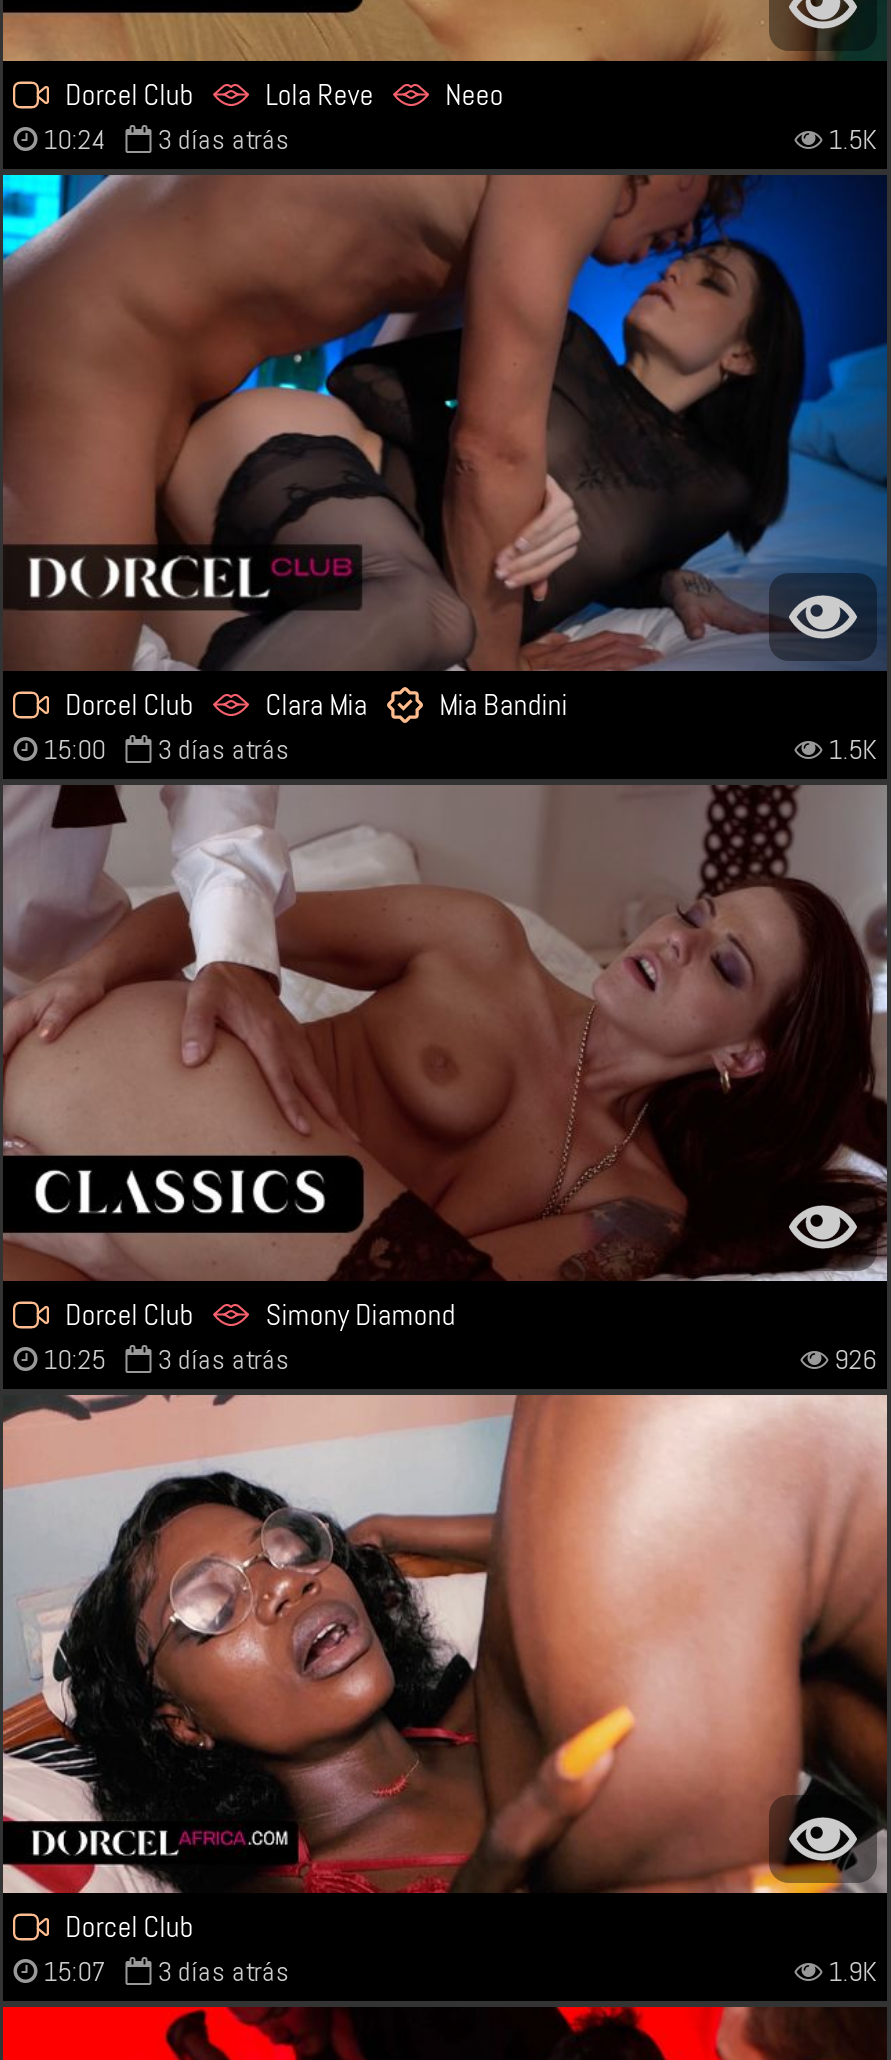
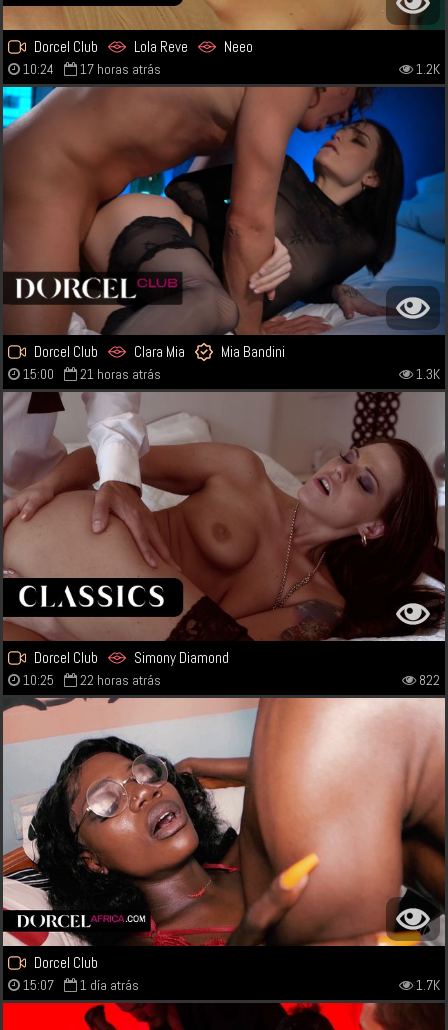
[157,120,877,156] 3 días atrás | 1.5K -> [80,60,440,78] 17 horas atrás | 1.2K
[157,731,877,767] 3 días atrás | 1.5K -> [80,365,440,383] 21 horas atrás | 1.3K
[43,1341,289,1377] 10:25 3 días atrás -> [23,671,161,689] 10:25 22 horas atrás
[835,1341,877,1377] 926 -> [419,671,440,689] 822
[157,1952,877,1988] 3 días atrás | 1.9K -> [80,976,440,994] 1 día atrás | 1.7K

